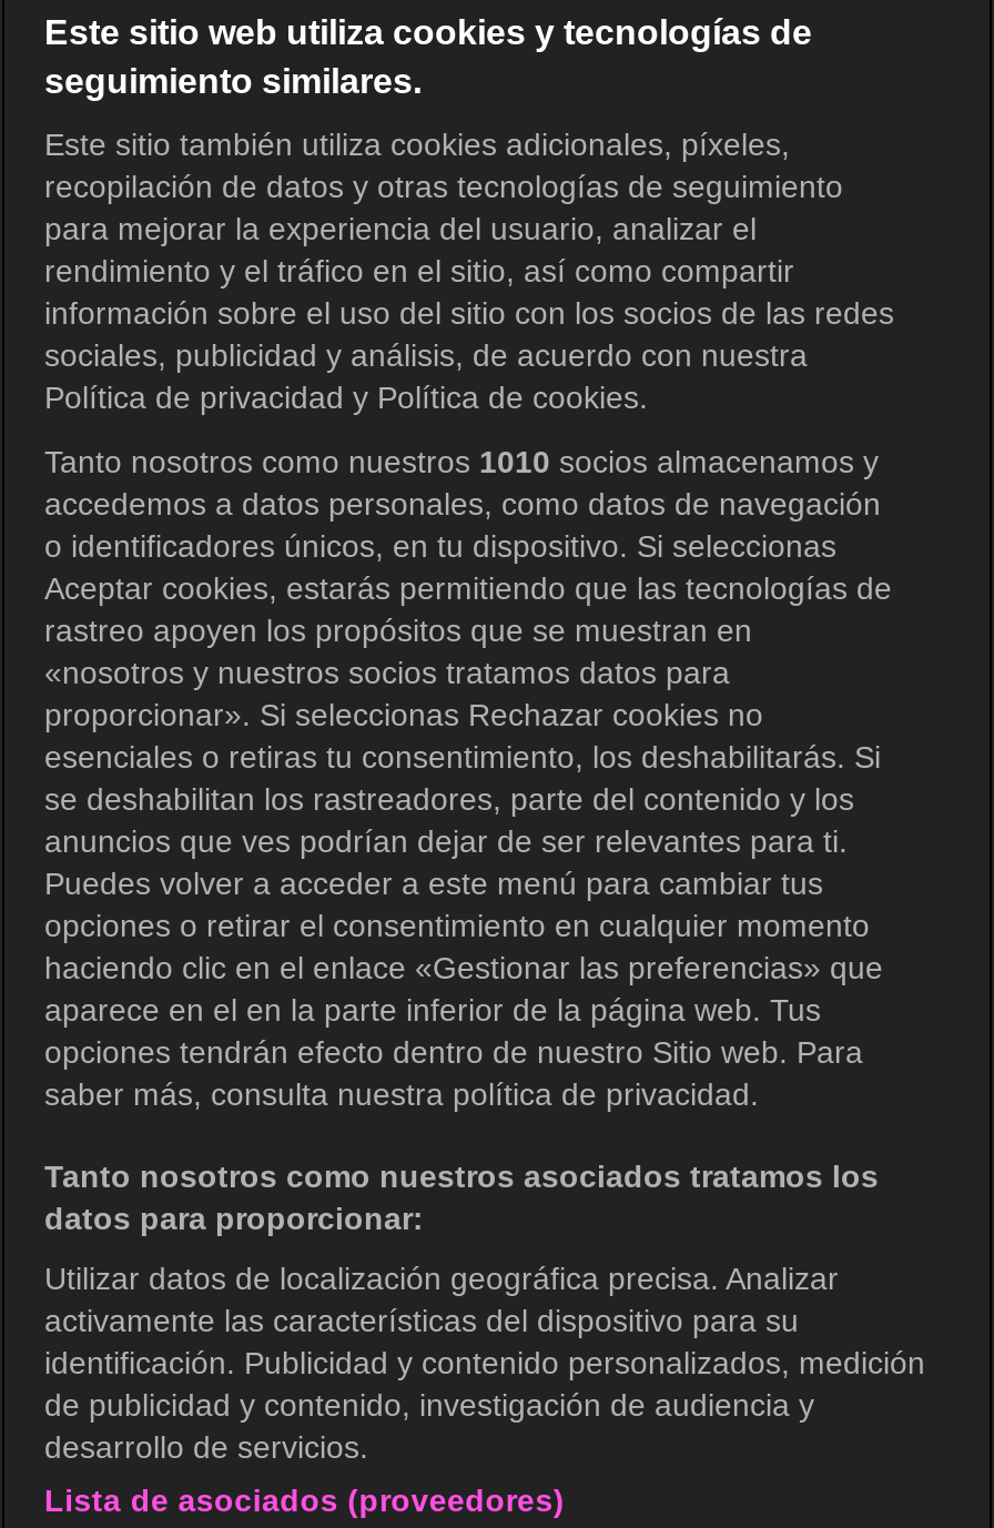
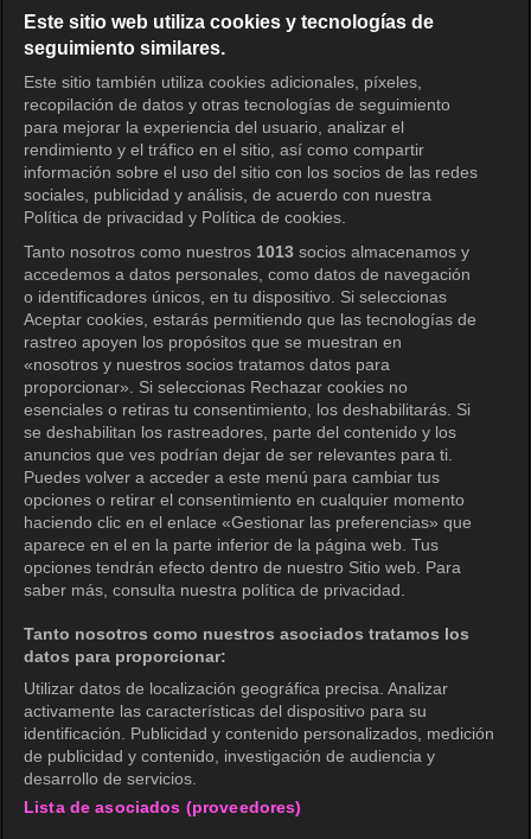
[44,444,879,479] Tanto nosotros como nuestros 1010 socios almacenamos y -> [24,242,469,261] Tanto nosotros como nuestros 1013 socios almacenamos y

